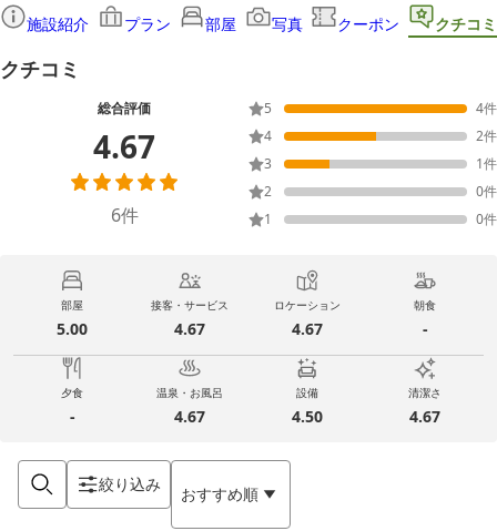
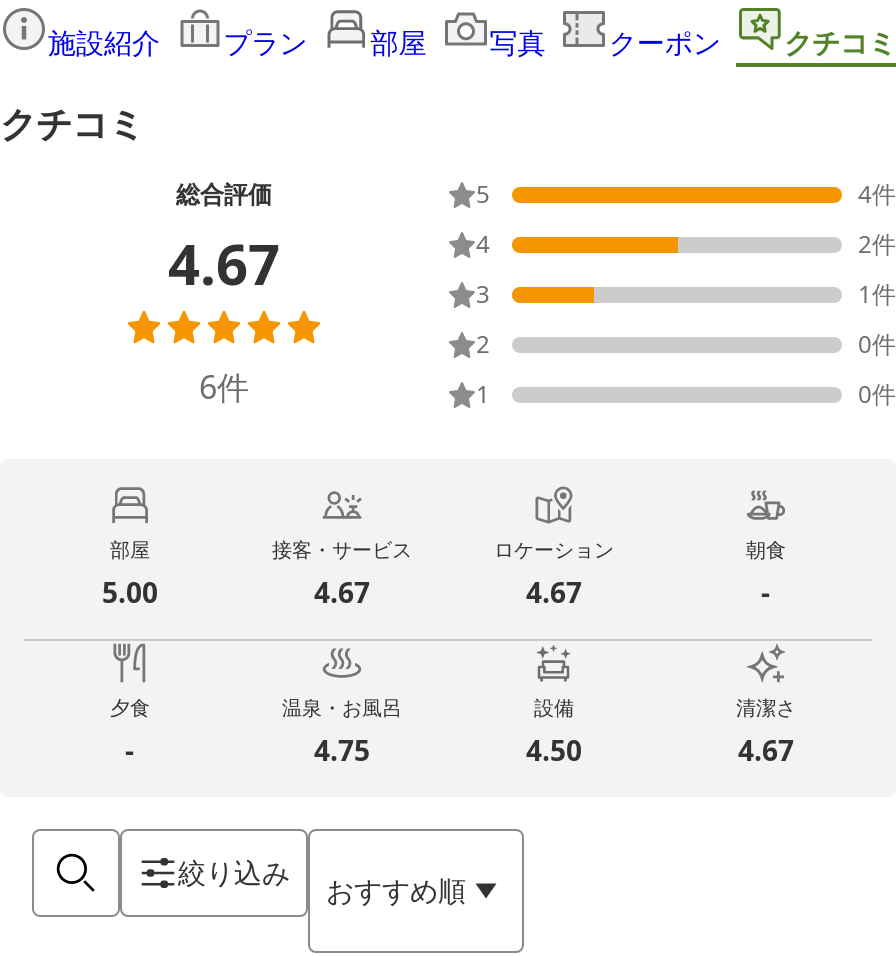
[174,406,205,427] 4.67 -> [314,731,370,769] 4.75

